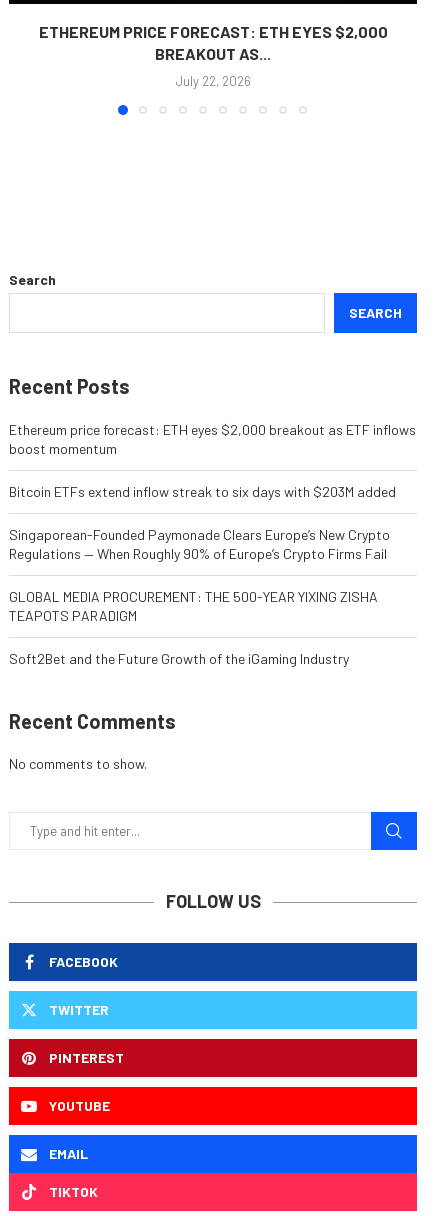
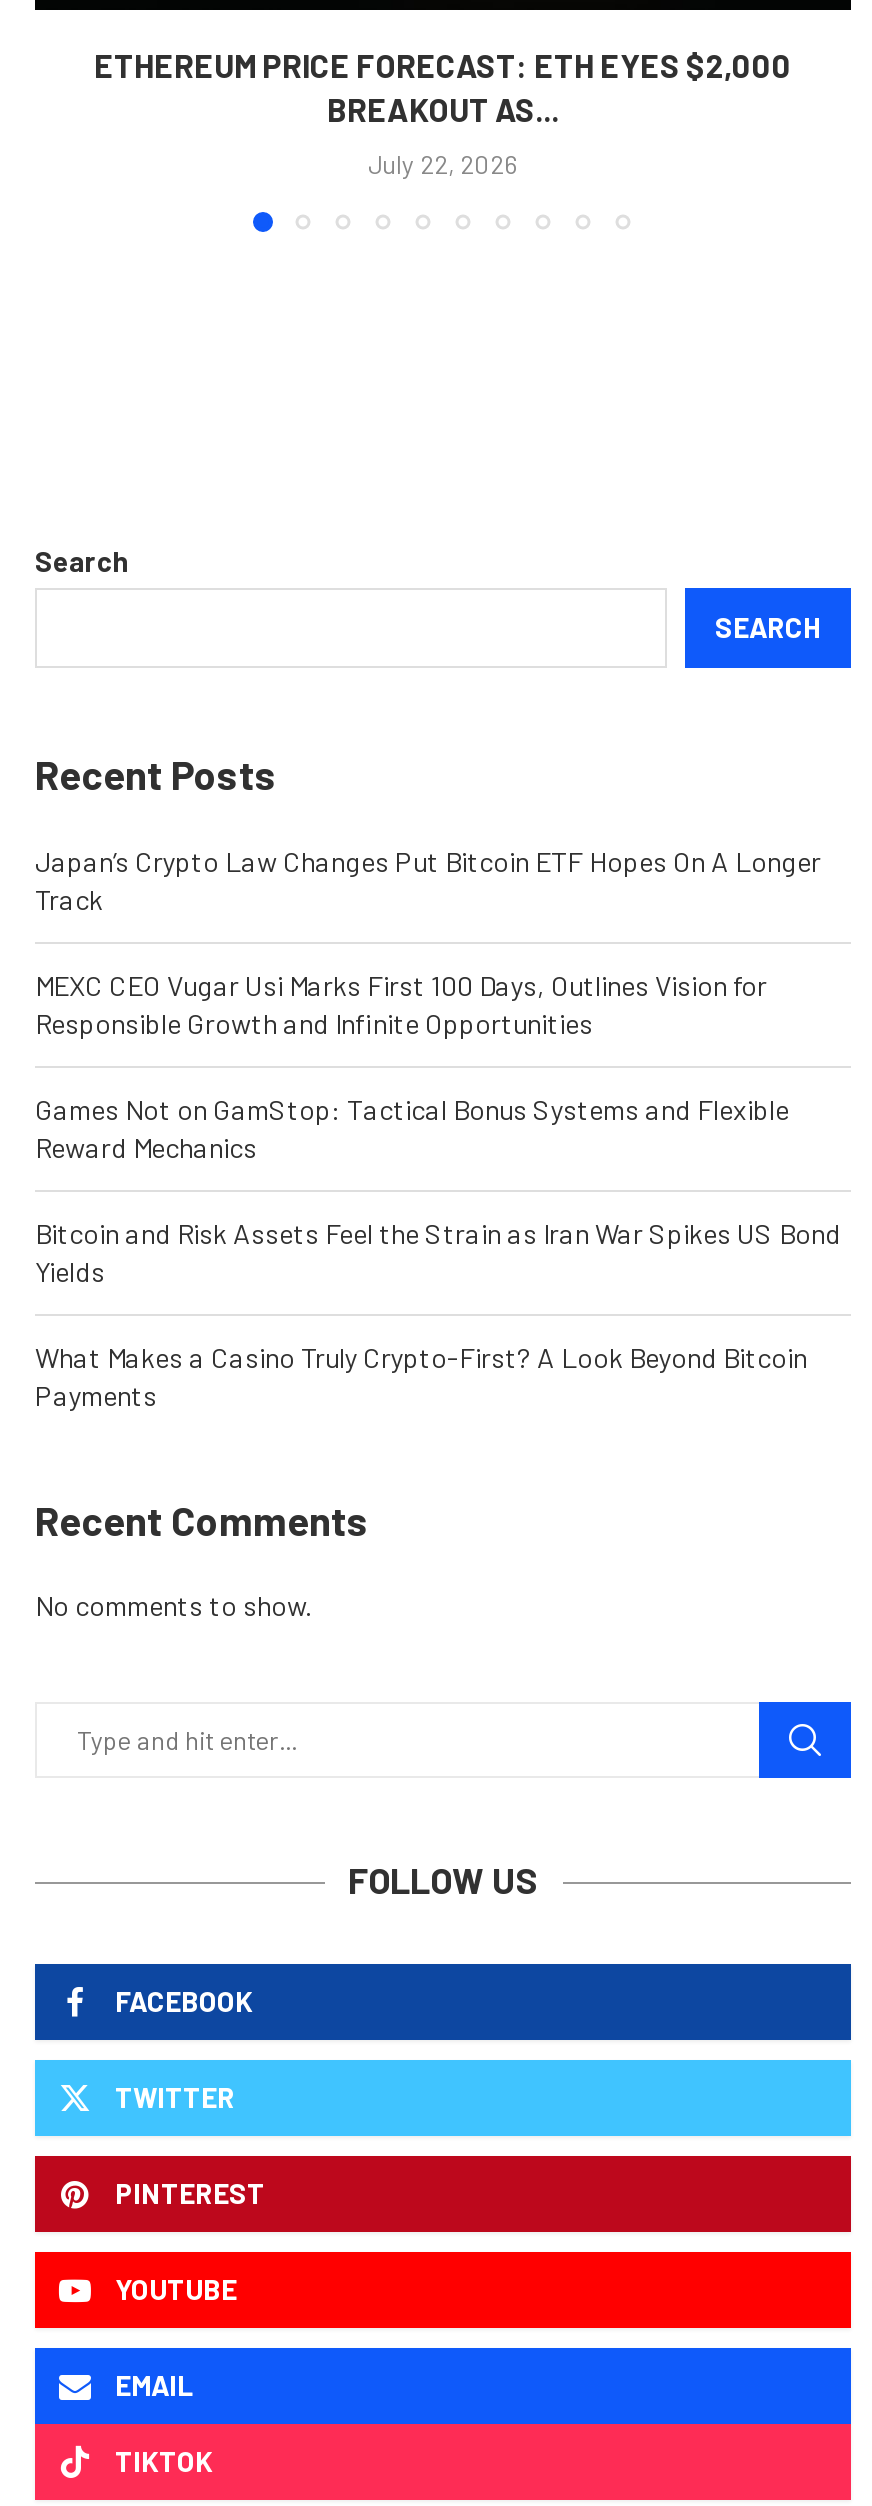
[9,421,416,457] Ethereum price forecast: ETH eyes $2,000 breakout as ETF inflows | boost momentum -> [35,845,821,917] Japan’s Crypto Law Changes Put Bitcoin ETF Hopes On A Longer | Track
[9,483,396,500] Bitcoin ETFs extend inflow streak to six days with $203M added -> [35,969,767,1041] MEXC CEO Vugar Usi Marks First 100 Days, Outlines Vision for | Responsible Growth and Infinite Opportunities
[9,526,390,562] Singaporean-Founded Paymonade Clears Europe’s New Crypto | Regulations — When Roughly 90% of Europe’s Crypto Firms Fail -> [35,1093,789,1165] Games Not on GamStop: Tactical Bonus Systems and Flexible | Reward Mechanics
[9,588,378,624] GLOBAL MEDIA PROCUREMENT: THE 500-YEAR YIXING ZISHA | TEAPOTS PARADIGM -> [35,1217,841,1289] Bitcoin and Risk Assets Feel the Strain as Iran War Spikes US Bond | Yields
[9,650,349,667] Soft2Bet and the Future Growth of the iGaming Industry -> [35,1341,807,1413] What Makes a Casino Truly Crypto-First? A Look Beyond Bitcoin | Payments

